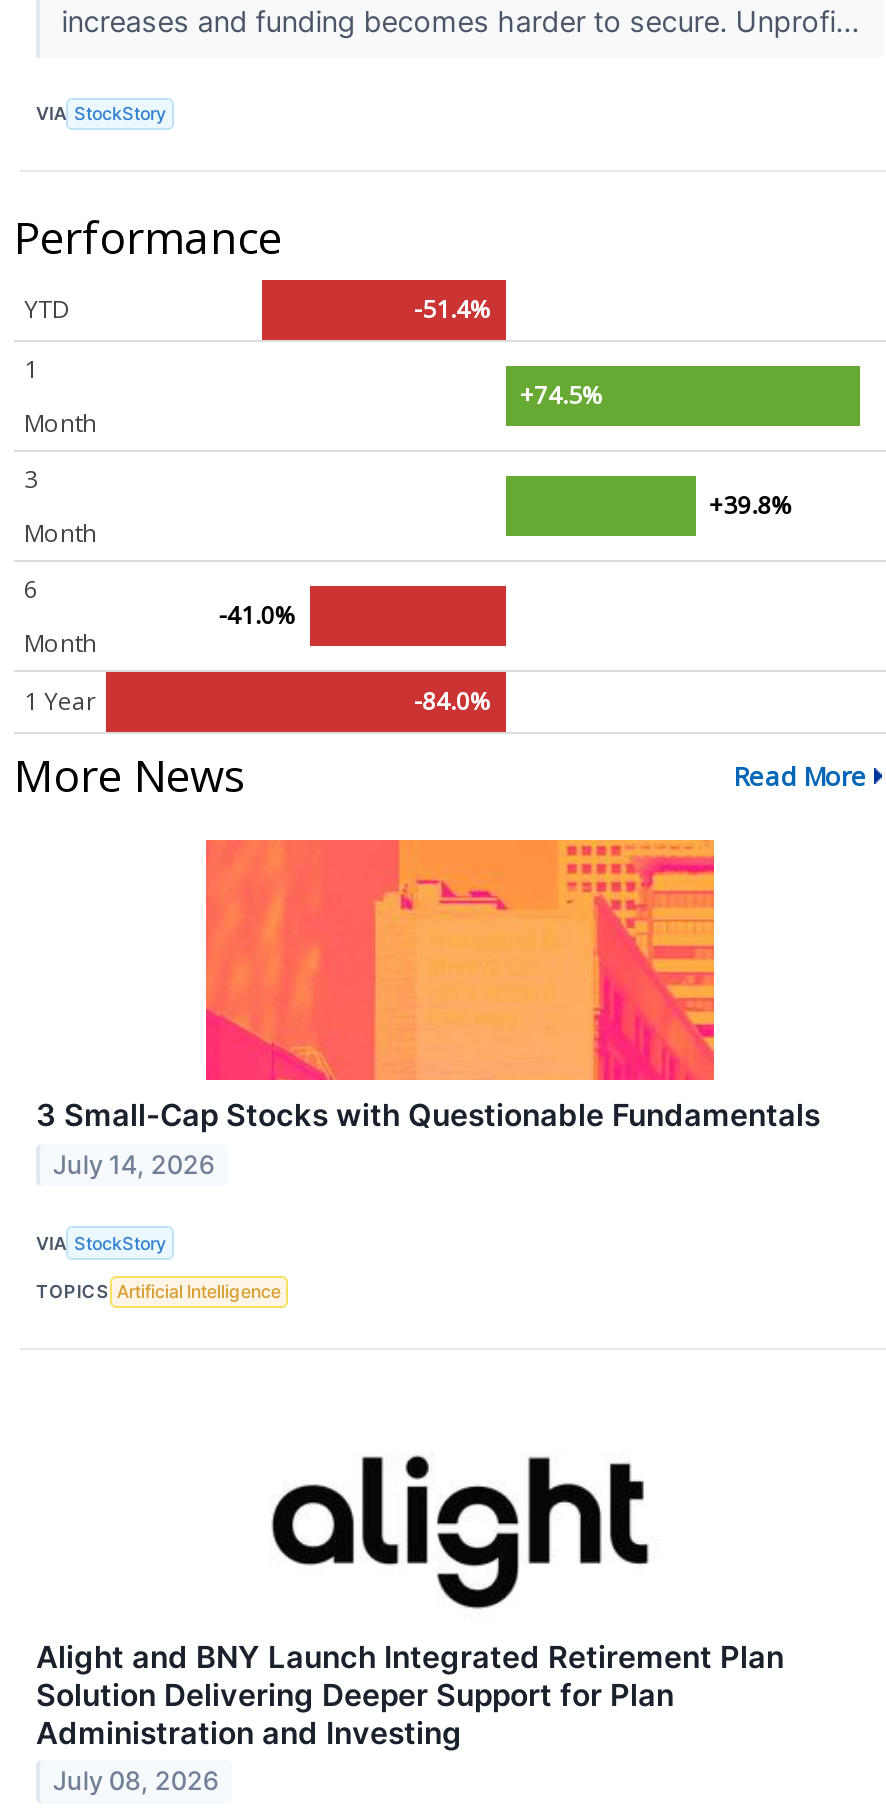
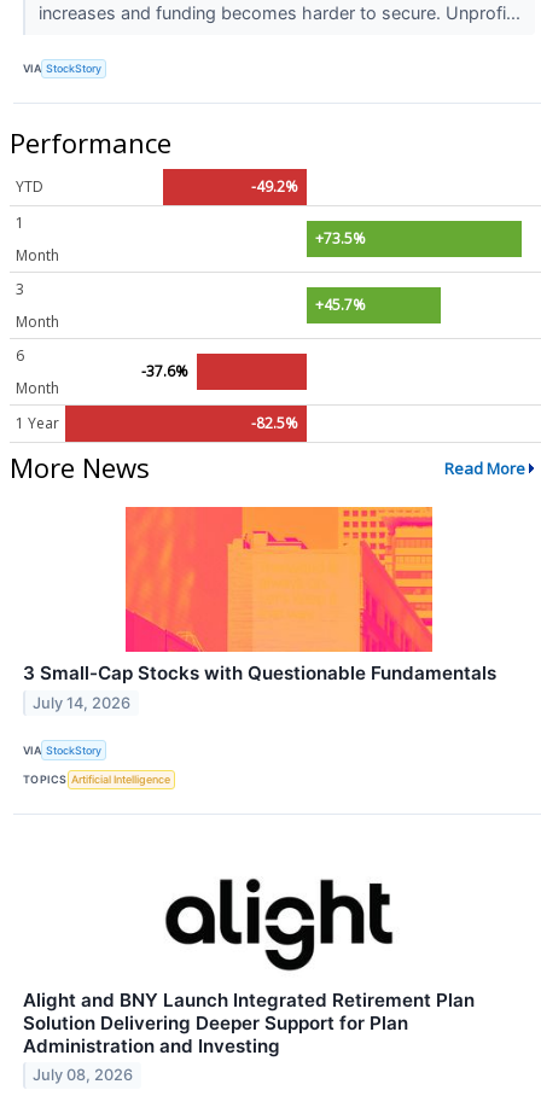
[414,291,492,325] -51.4% -> [251,176,298,196] -49.2%
[520,377,604,411] +74.5% -> [315,228,366,248] +73.5%
[709,487,793,521] +39.8% -> [315,294,366,314] +45.7%
[219,597,297,631] -41.0% -> [141,360,188,381] -37.6%
[414,683,492,717] -84.0% -> [251,412,298,433] -82.5%

